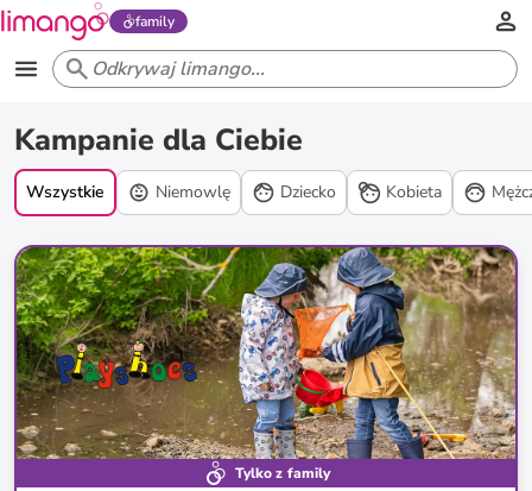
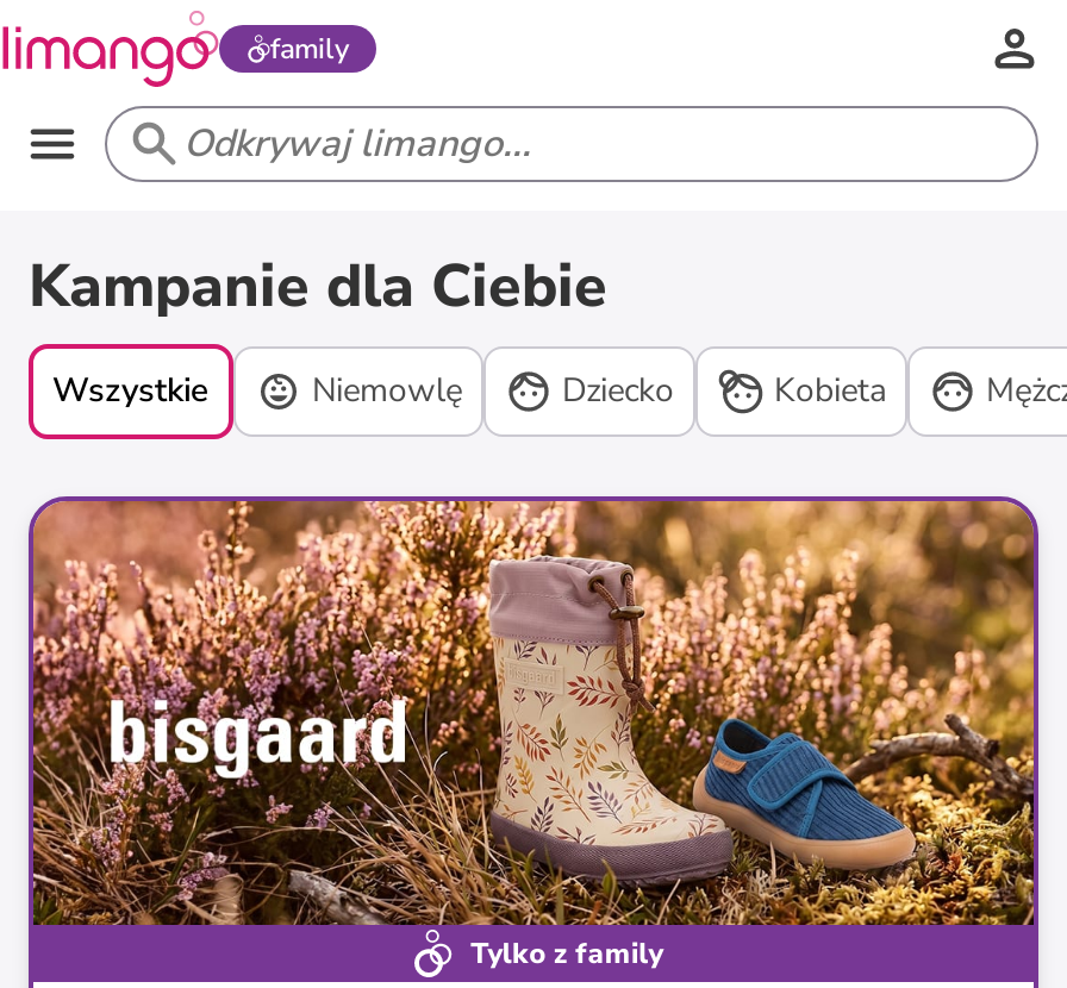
[15,246,515,460] [image] -> [31,499,1036,927] [image]

